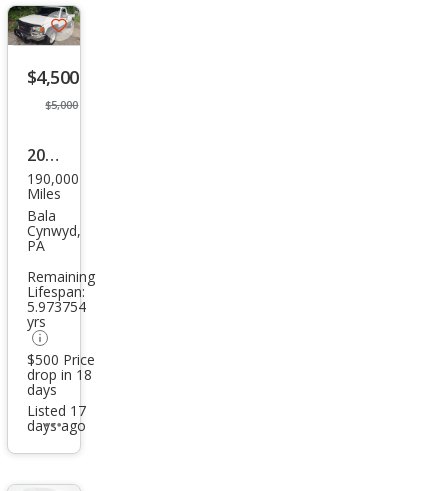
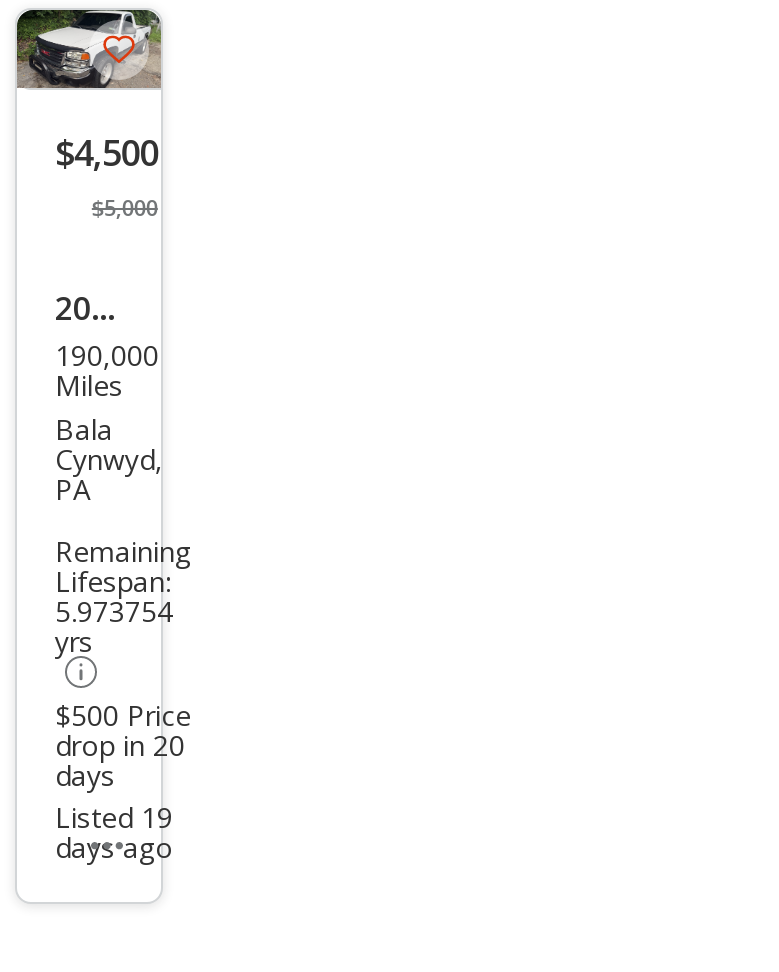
[27,364,92,383] drop in 18 -> [55,727,185,765] drop in 20
[27,400,86,419] Listed 17 -> [55,799,173,837] Listed 19

